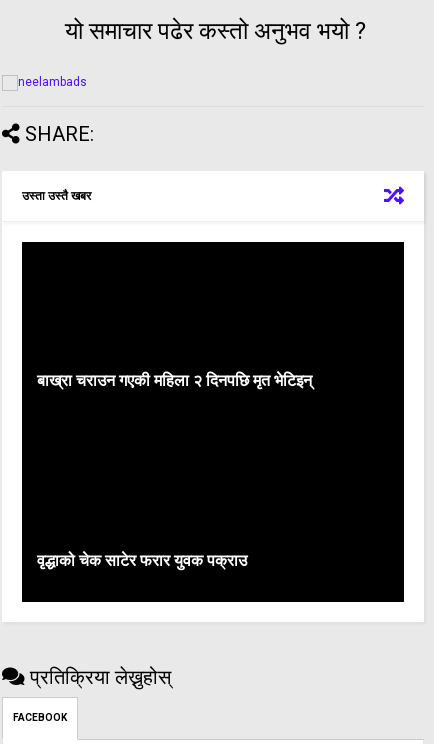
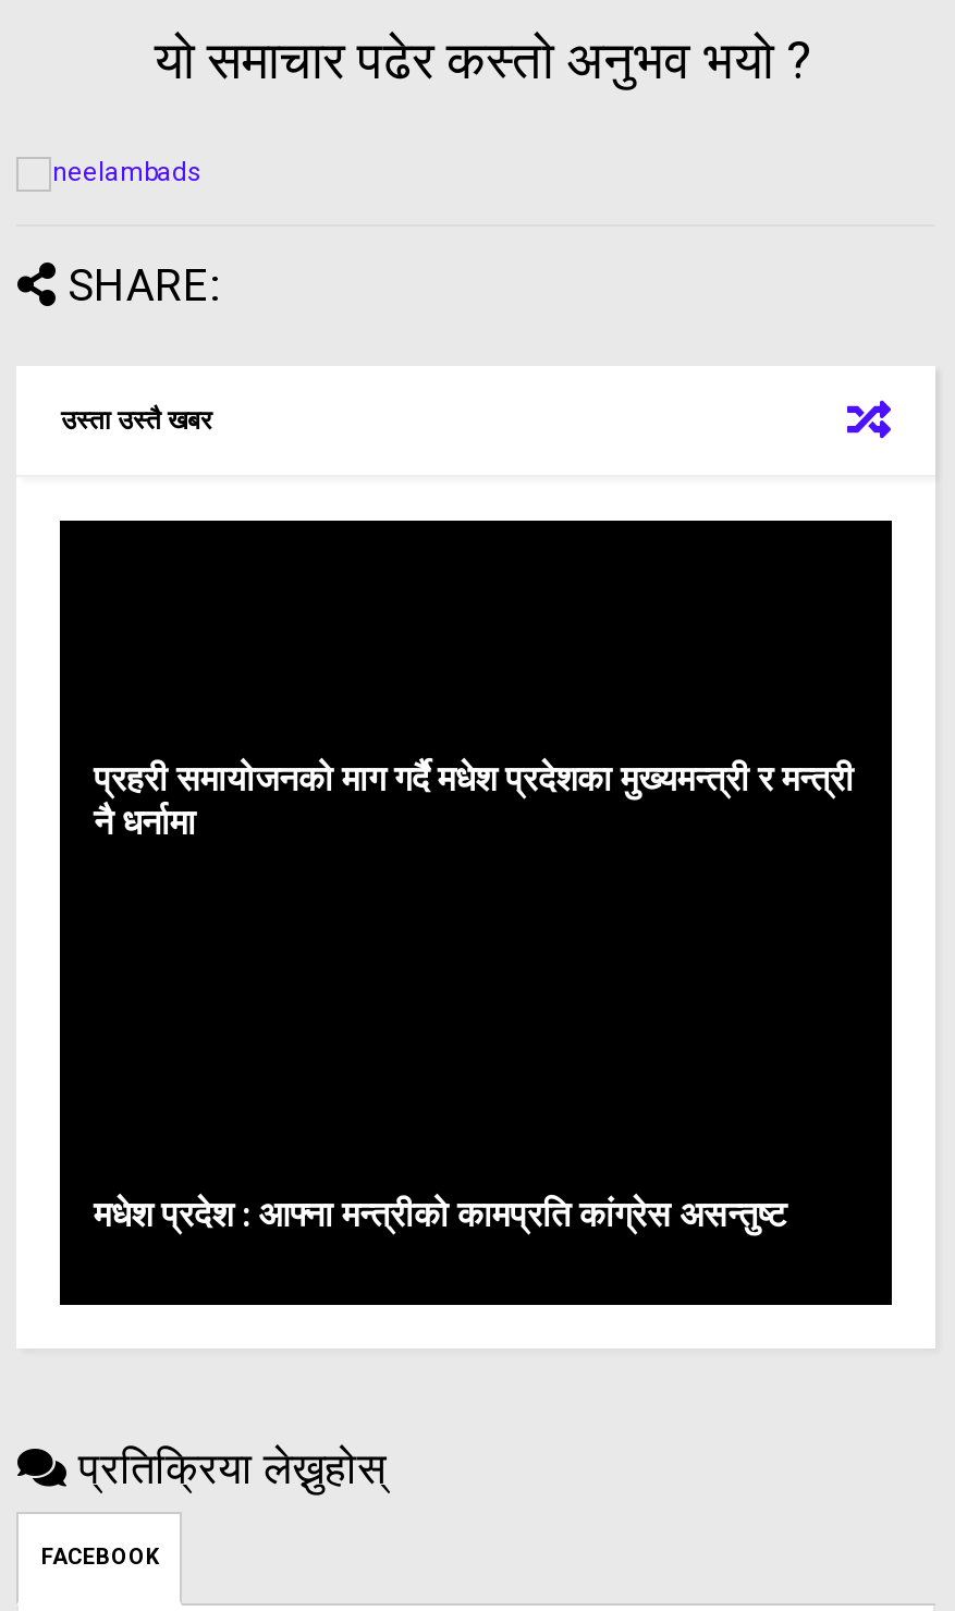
[37,371,312,390] बाख्रा चराउन गएकी महिला २ दिनपछि मृत भेटिइन् -> [93,759,854,844] प्रहरी समायोजनको माग गर्दै मधेश प्रदेशका मुख्यमन्त्री र मन्त्री | नै धर्नामा
[37,551,247,570] वृद्धाको चेक साटेर फरार युवक पक्राउ -> [93,1194,786,1236] मधेश प्रदेश : आफ्ना मन्त्रीको कामप्रति कांग्रेस असन्तुष्ट

